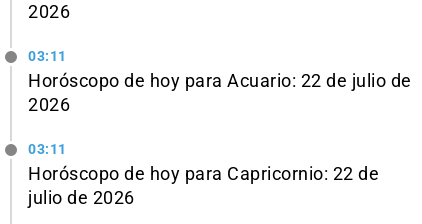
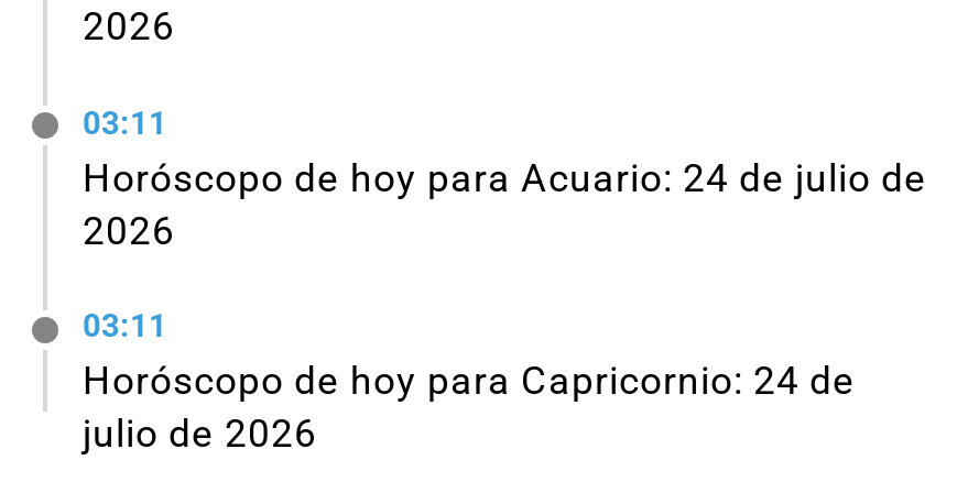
[28,71,411,91] Horóscopo de hoy para Acuario: 22 de julio de -> [83,156,927,200] Horóscopo de hoy para Acuario: 24 de julio de
[28,164,379,184] Horóscopo de hoy para Capricornio: 22 de -> [83,360,856,404] Horóscopo de hoy para Capricornio: 24 de

